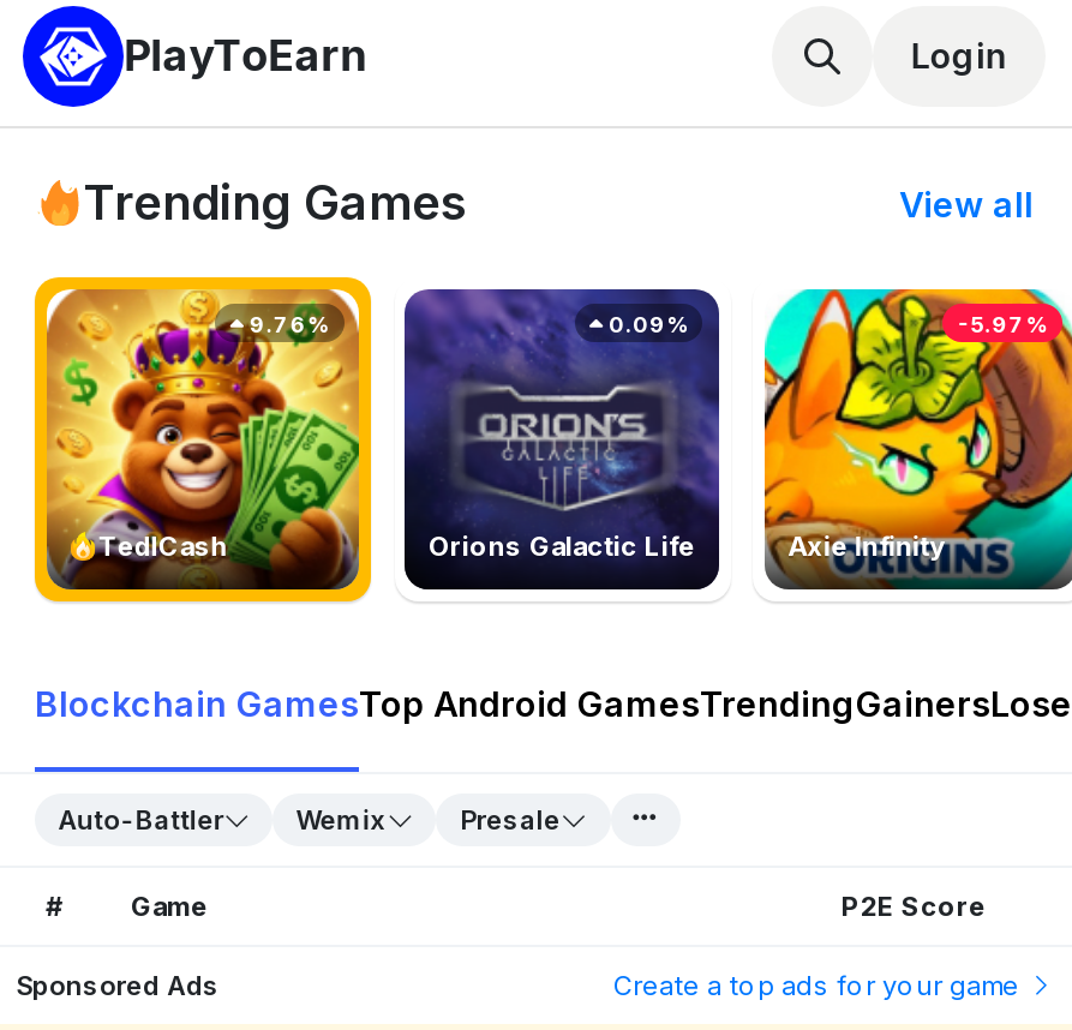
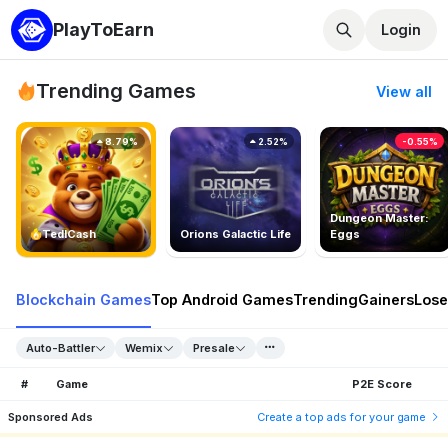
[762,287,1065,589] [image] | Axie Infinity -> [319,126,445,252] [image] | Dungeon Master: | Eggs
[245,310,329,337] 9.76% -> [103,136,138,147] 8.79%
[604,310,688,337] 0.09% -> [256,136,288,147] 2.52%
[958,310,1047,337] -5.97% -> [402,136,438,147] -0.55%

